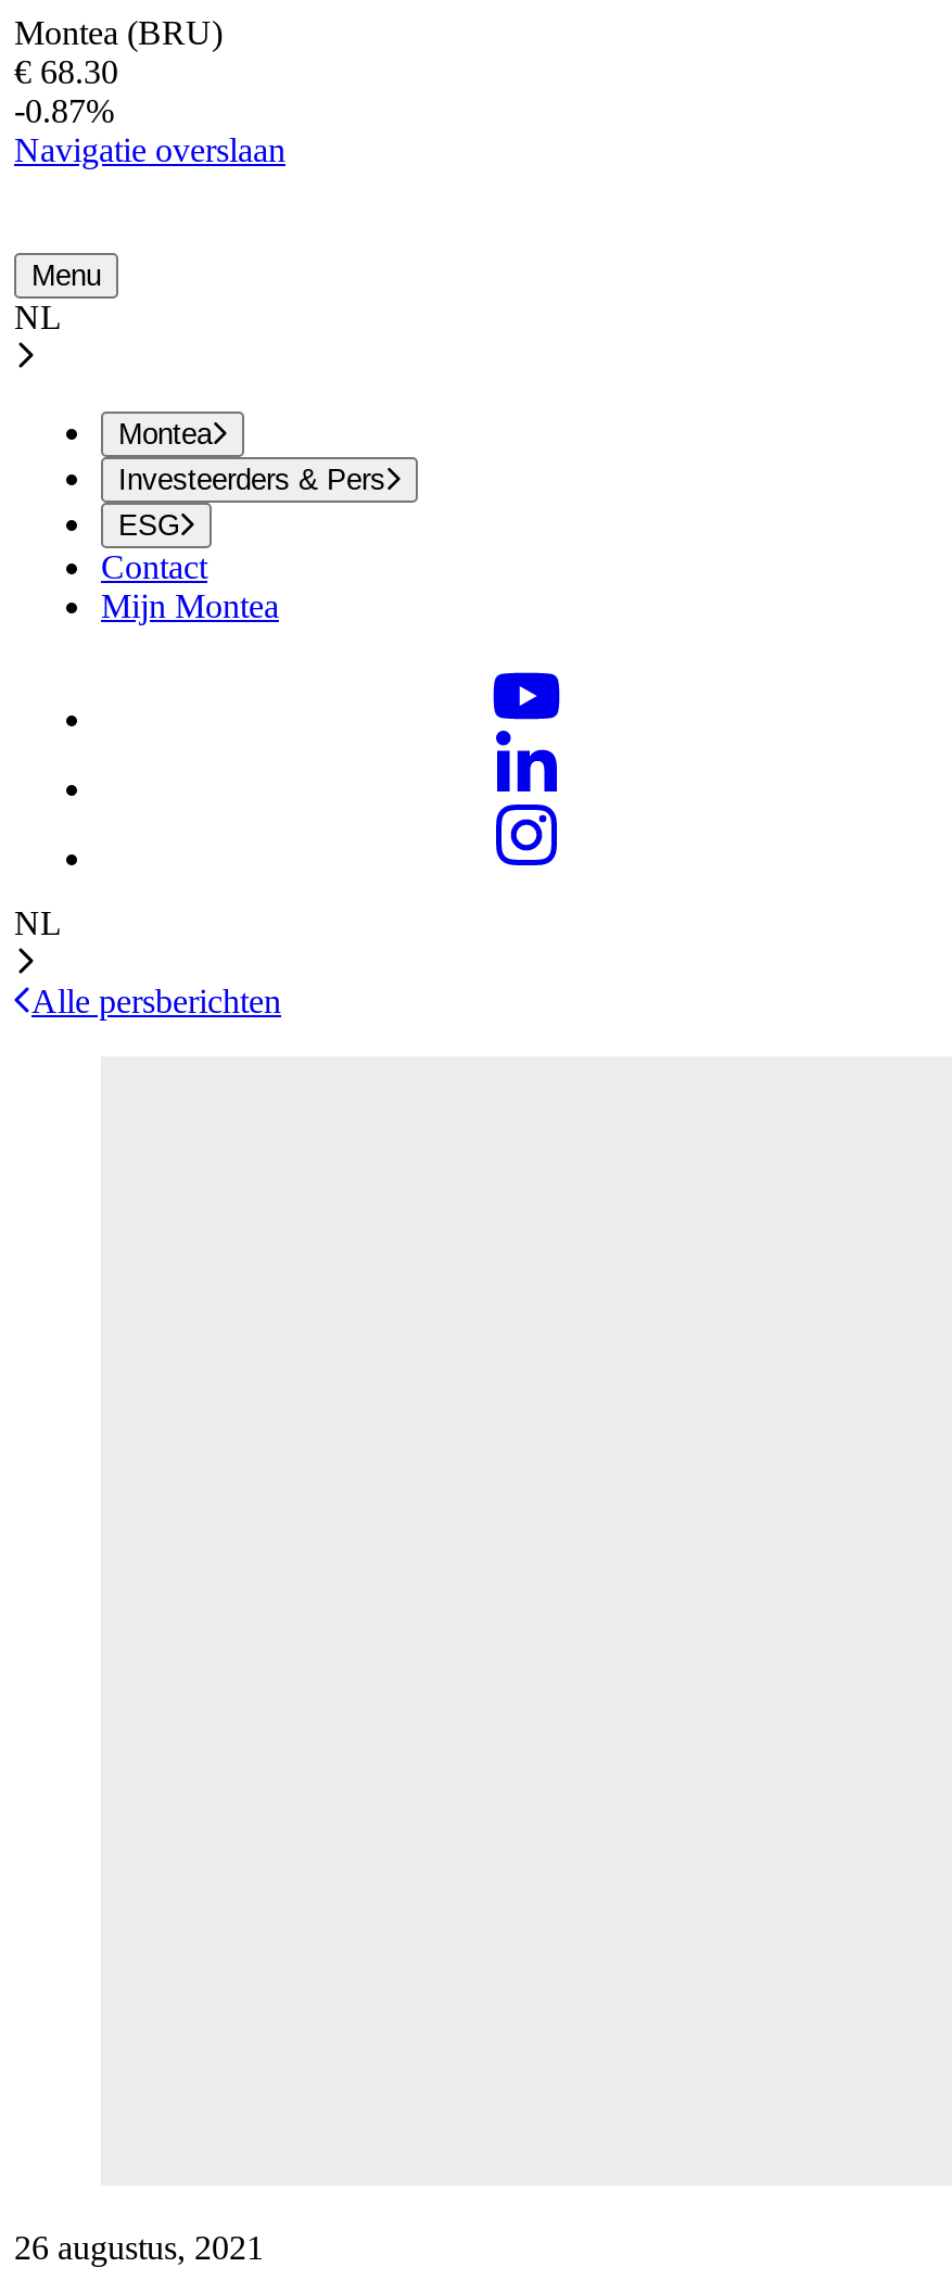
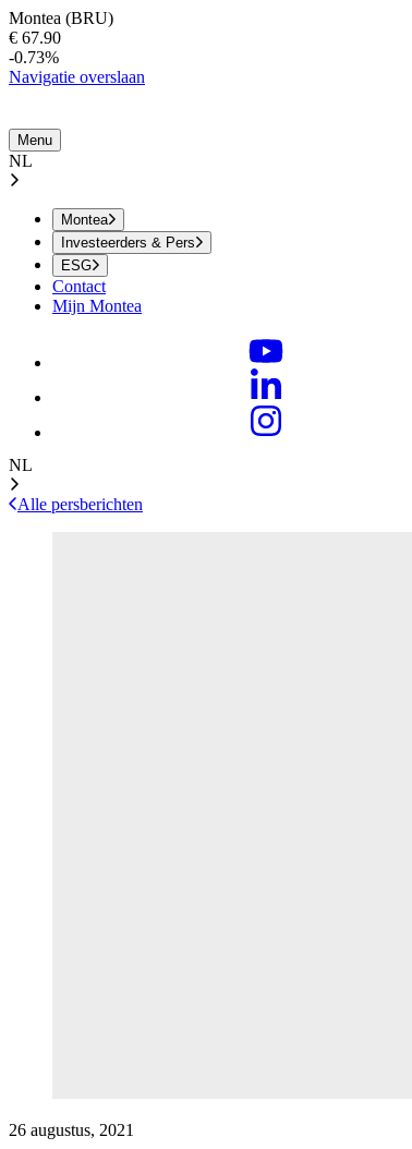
[14,53,118,90] €68.30 -> [9,28,61,47] €67.90
[14,92,114,129] -0.87% -> [9,48,59,66] -0.73%

